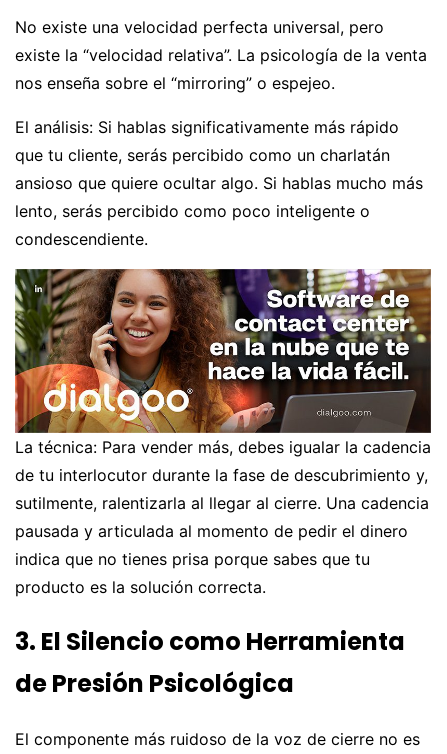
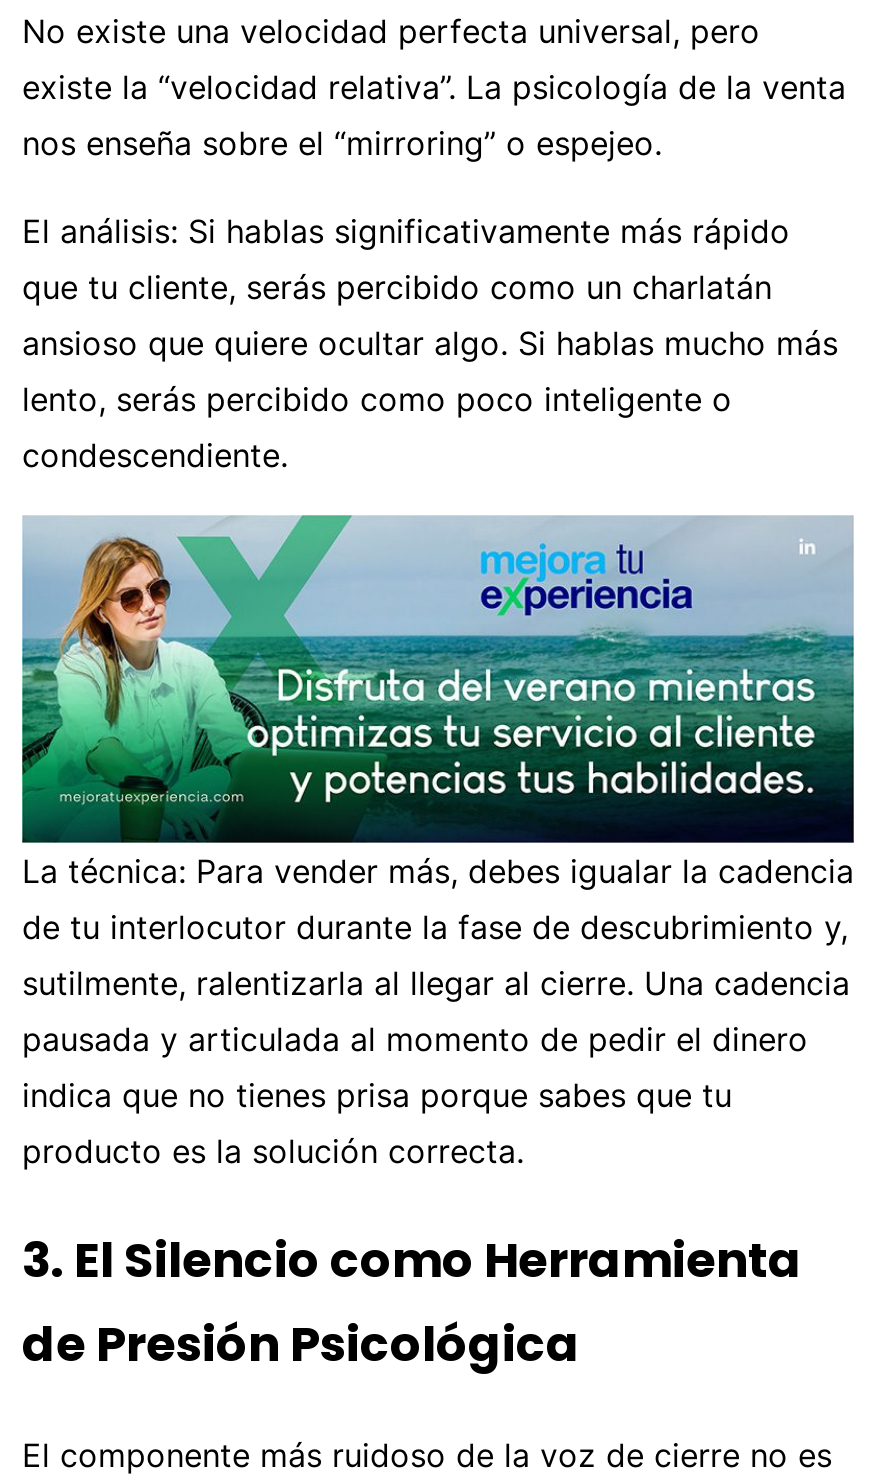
[14,268,432,434] [image] -> [20,513,856,845] [image]

